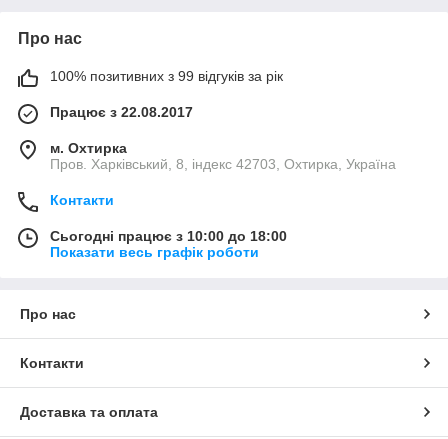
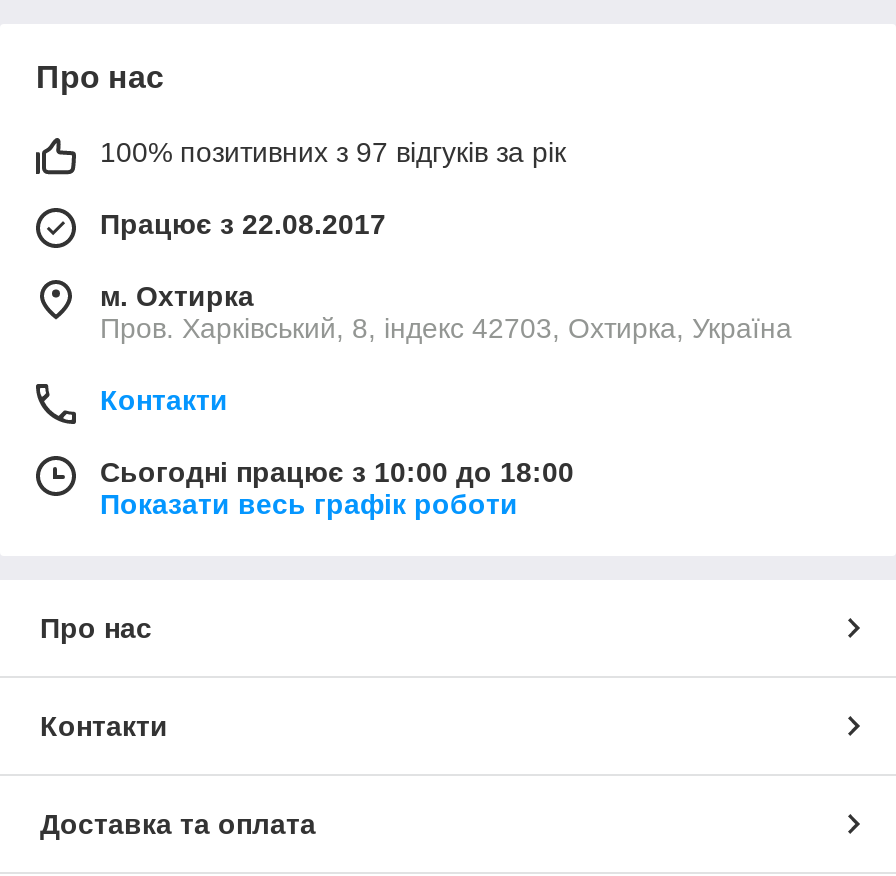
[50,68,283,84] 100% позитивних з 99 відгуків за рік -> [100,136,566,168] 100% позитивних з 97 відгуків за рік

